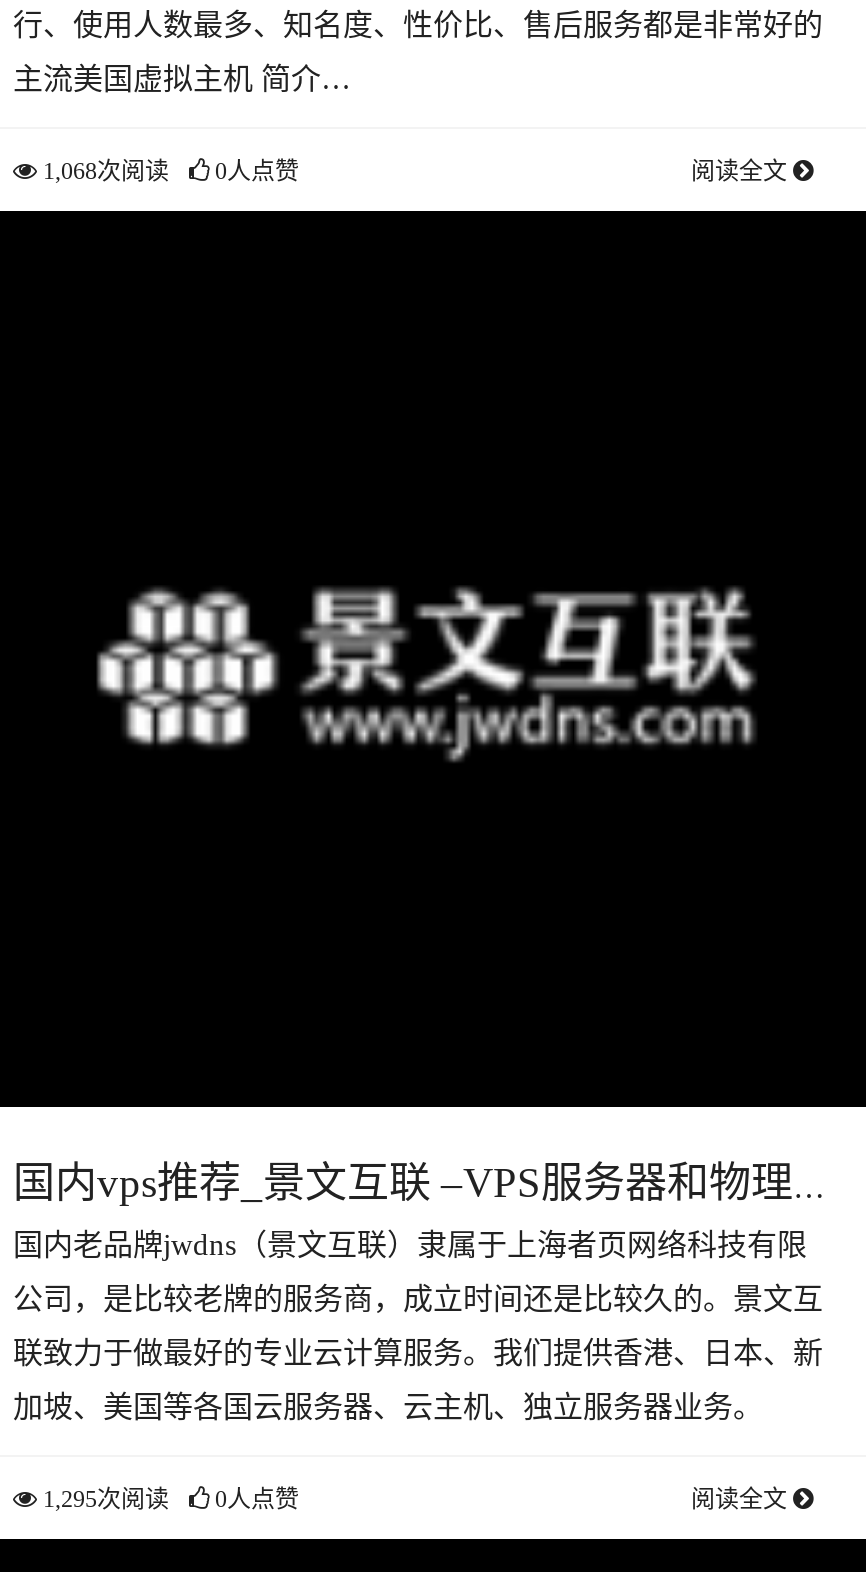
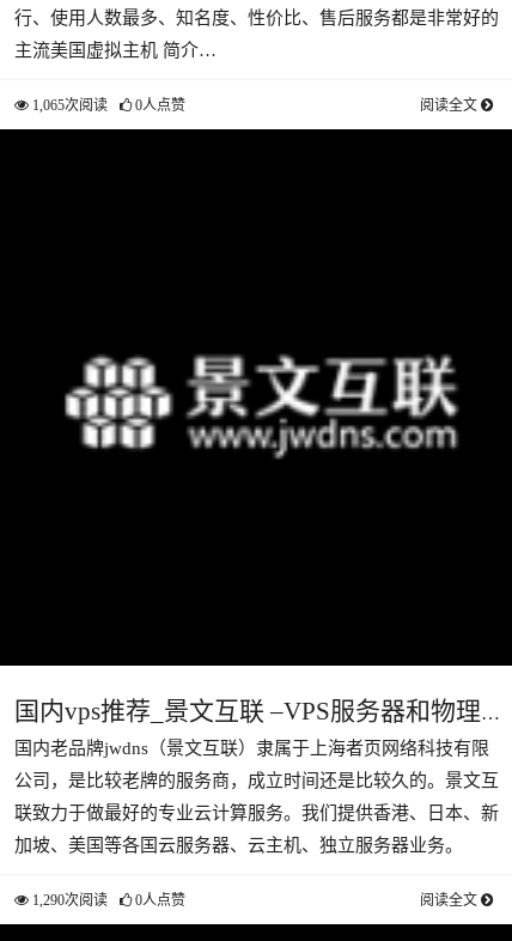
[37,158,299,186] 1,068次阅读 0人点赞 -> [29,97,185,114] 1,065次阅读 0人点赞
[37,1486,299,1514] 1,295次阅读 0人点赞 -> [29,892,185,909] 1,290次阅读 0人点赞

